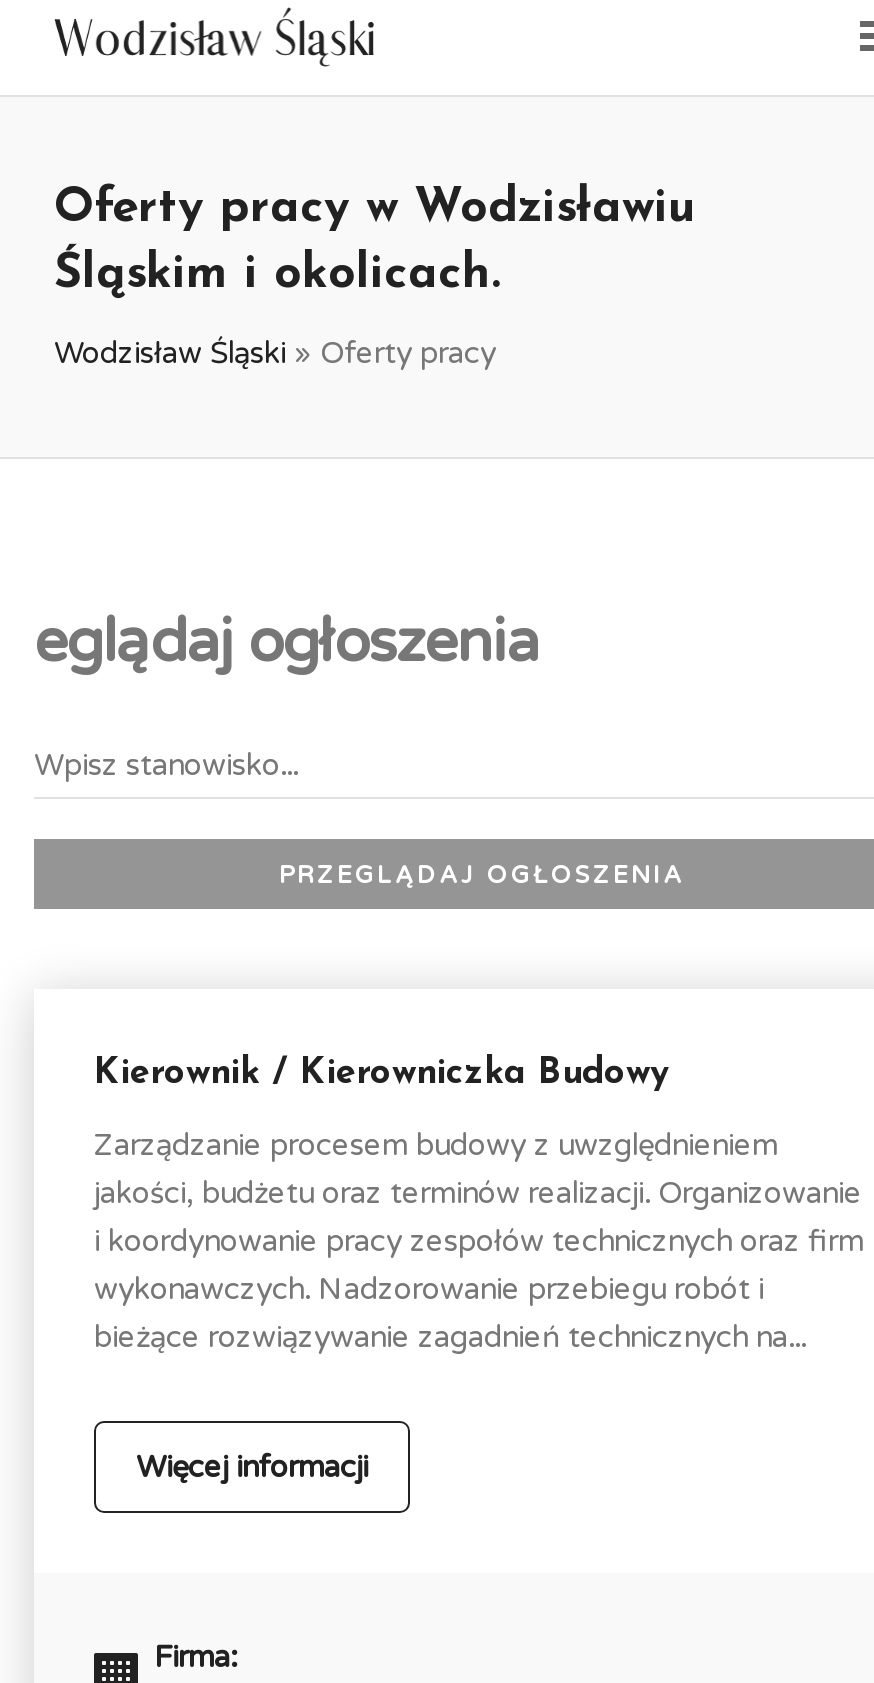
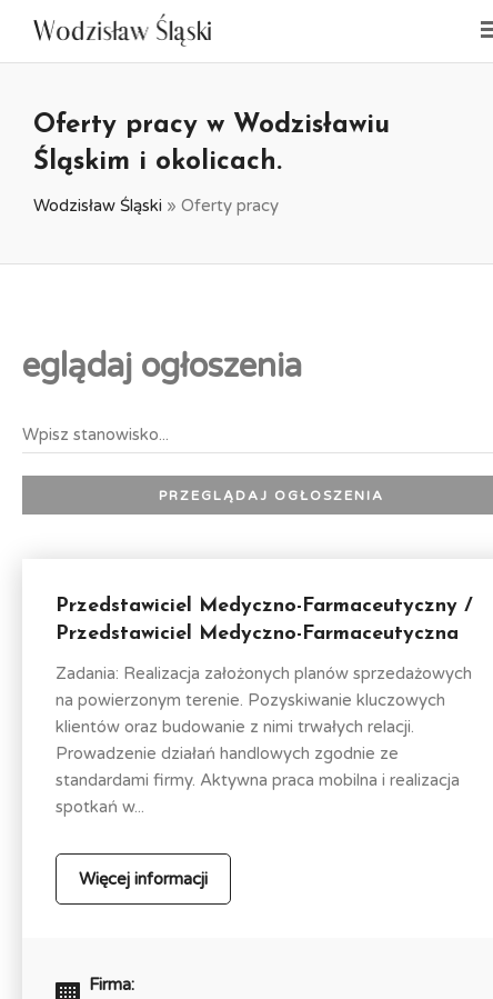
[94,1055,670,1093] Kierownik / Kierowniczka Budowy -> [56,596,473,645] Przedstawiciel Medyczno-Farmaceutyczny / | Przedstawiciel Medyczno-Farmaceutyczna
[94,1126,864,1354] Zarządzanie procesem budowy z uwzględnieniem | jakości, budżetu oraz terminów realizacji. Organizowanie | i koordynowanie pracy zespołów technicznych oraz firm | wykonawczych. Nadzorowanie przebiegu robót i | bieżące rozwiązywanie zagadnień technicznych na... -> [56,663,472,816] Zadania: Realizacja założonych planów sprzedażowych | na powierzonym terenie. Pozyskiwanie kluczowych | klientów oraz budowanie z nimi trwałych relacji. | Prowadzenie działań handlowych zgodnie ze | standardami firmy. Aktywna praca mobilna i realizacja | spotkań w...

